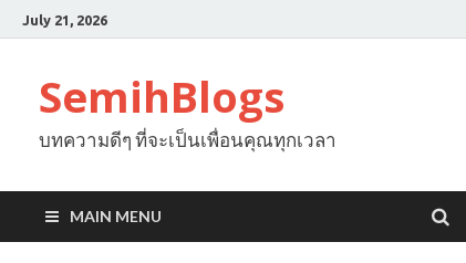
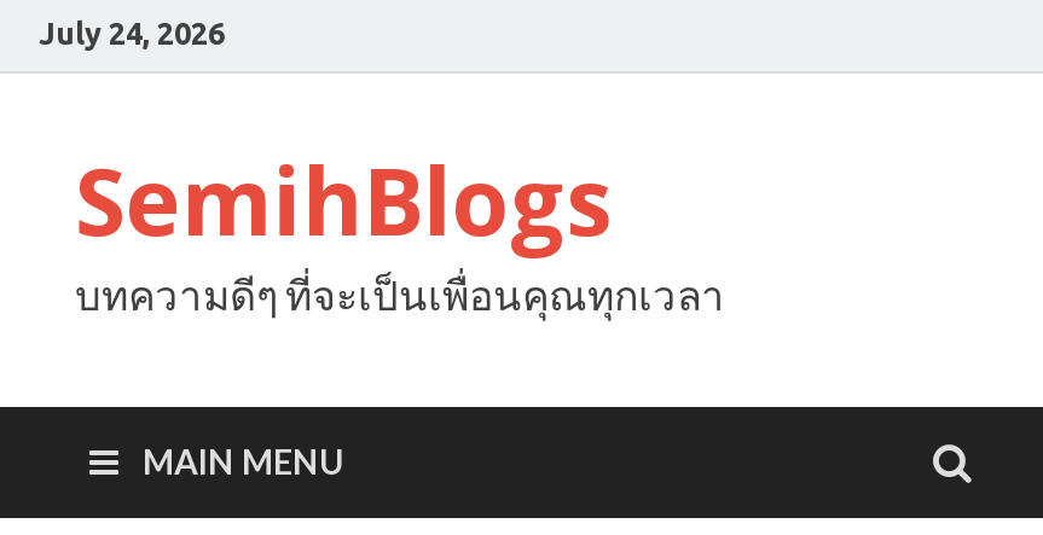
[22,12,107,27] July 21, 2026 -> [39,14,225,48] July 24, 2026

